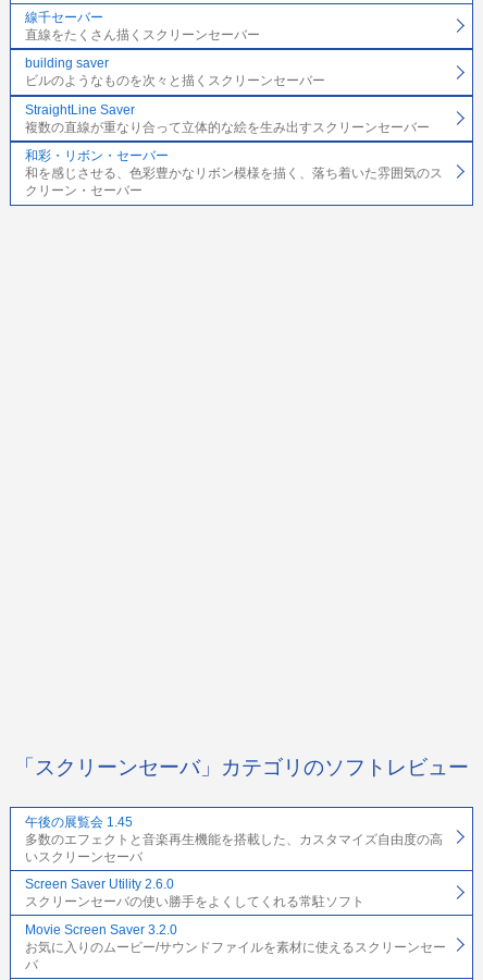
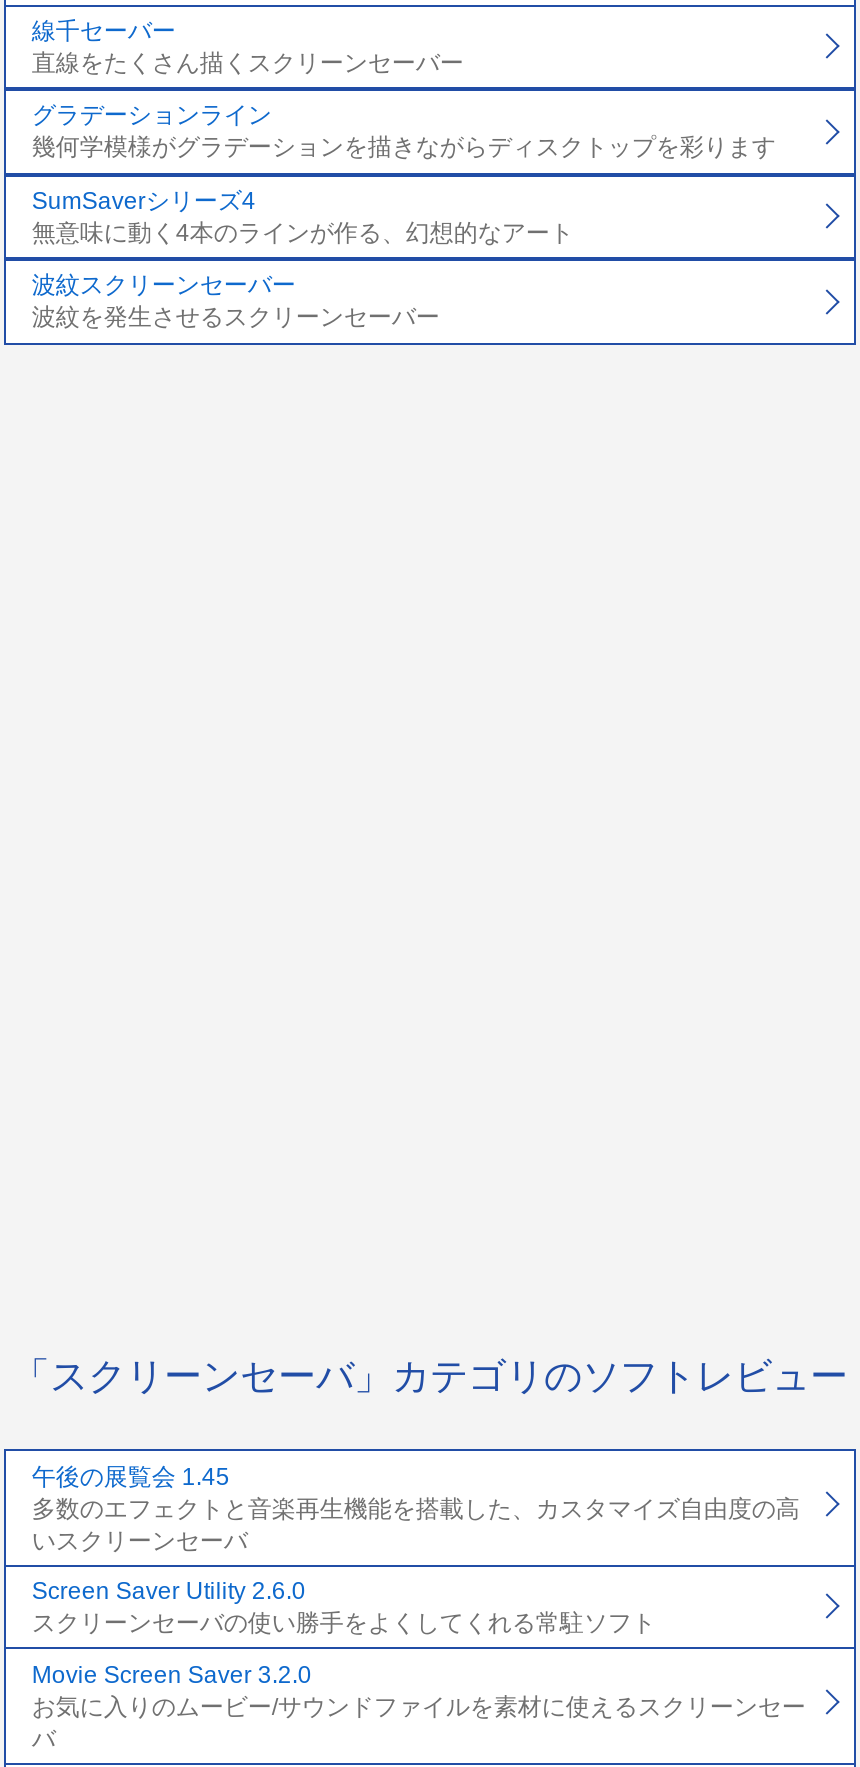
[25,56,325,89] building saver | ビルのようなものを次々と描くスクリーンセーバー -> [32,102,776,162] グラデーションライン | 幾何学模様がグラデーションを描きながらディスクトップを彩ります
[25,102,430,135] StraightLine Saver | 複数の直線が重なり合って立体的な絵を生み出すスクリーンセーバー -> [32,187,574,247] SumSaverシリーズ4 | 無意味に動く4本のラインが作る、幻想的なアート
[25,149,443,199] 和彩・リボン・セーバー | 和を感じさせる、色彩豊かなリボン模様を描く、落ち着いた雰囲気のス | クリーン・セーバー -> [32,272,440,332] 波紋スクリーンセーバー | 波紋を発生させるスクリーンセーバー

